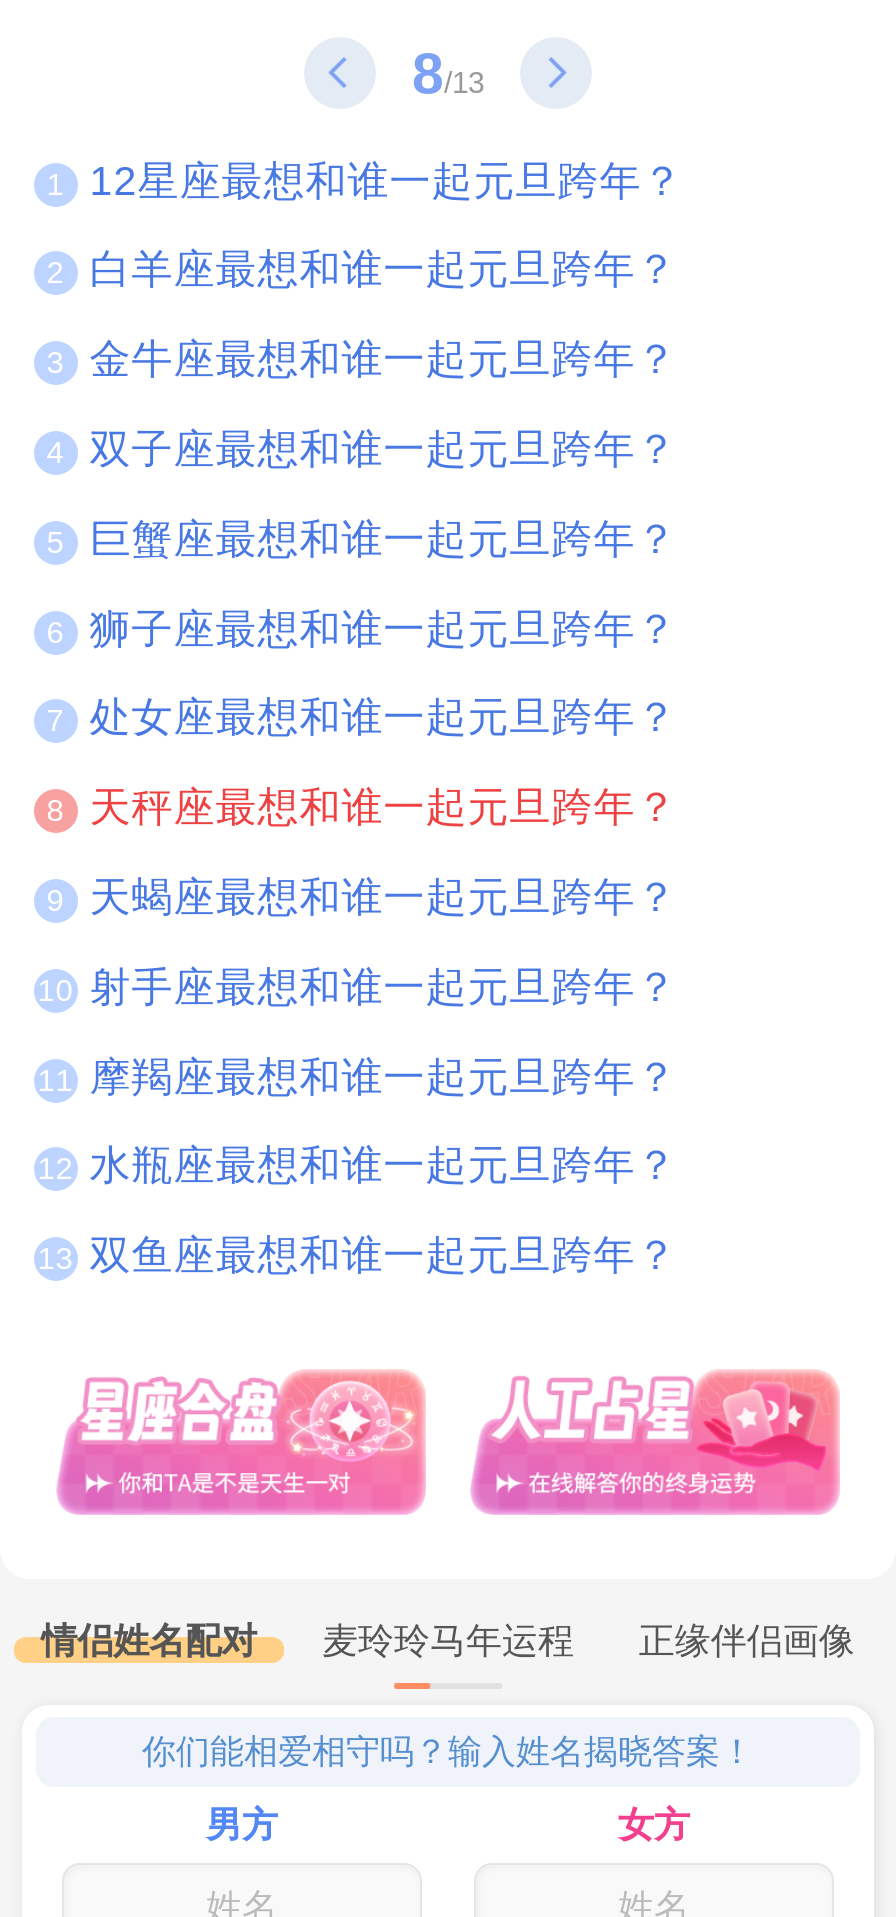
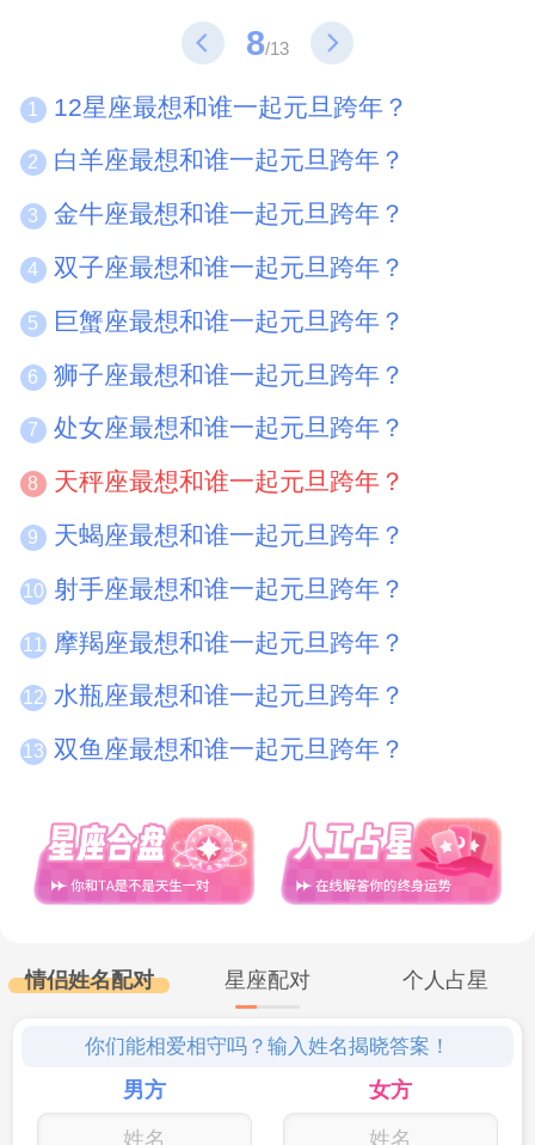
[322,1621,855,1661] 麦玲玲马年运程 | 正缘伴侣画像 -> [225,968,489,992] 星座配对 | 个人占星

